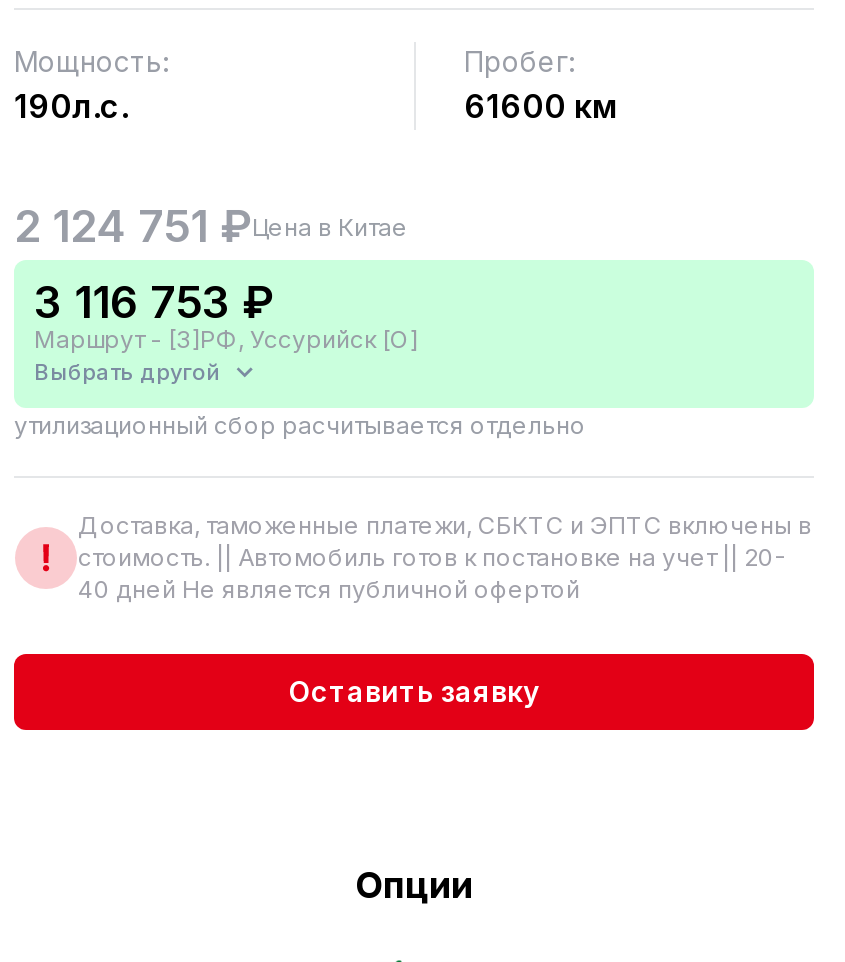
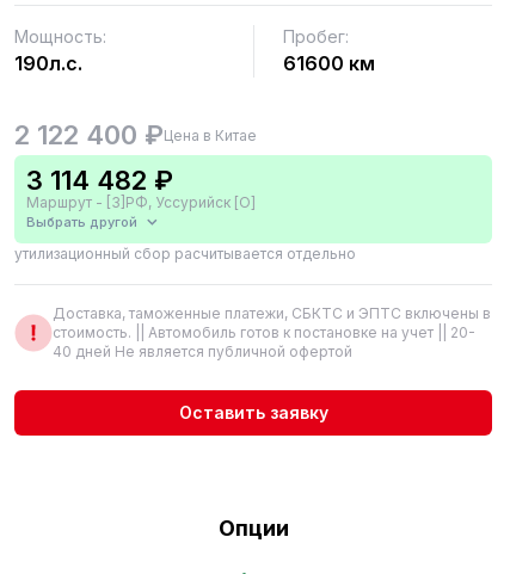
[14,200,408,252] 2 124 751 ₽Цена в Китае -> [14,119,257,150] 2 122 400 ₽Цена в Китае
[34,276,274,328] 3 116 753 ₽ -> [26,165,173,196] 3 114 482 ₽

